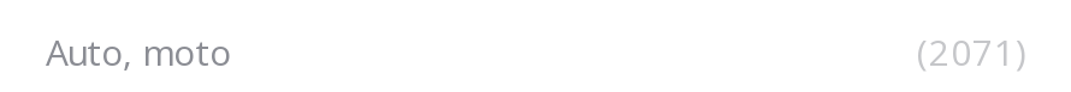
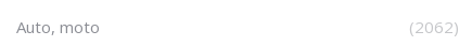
[917,28,1028,76] (2071) -> [409,16,459,37] (2062)

